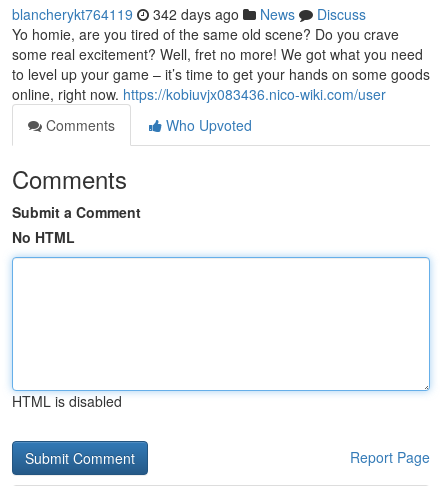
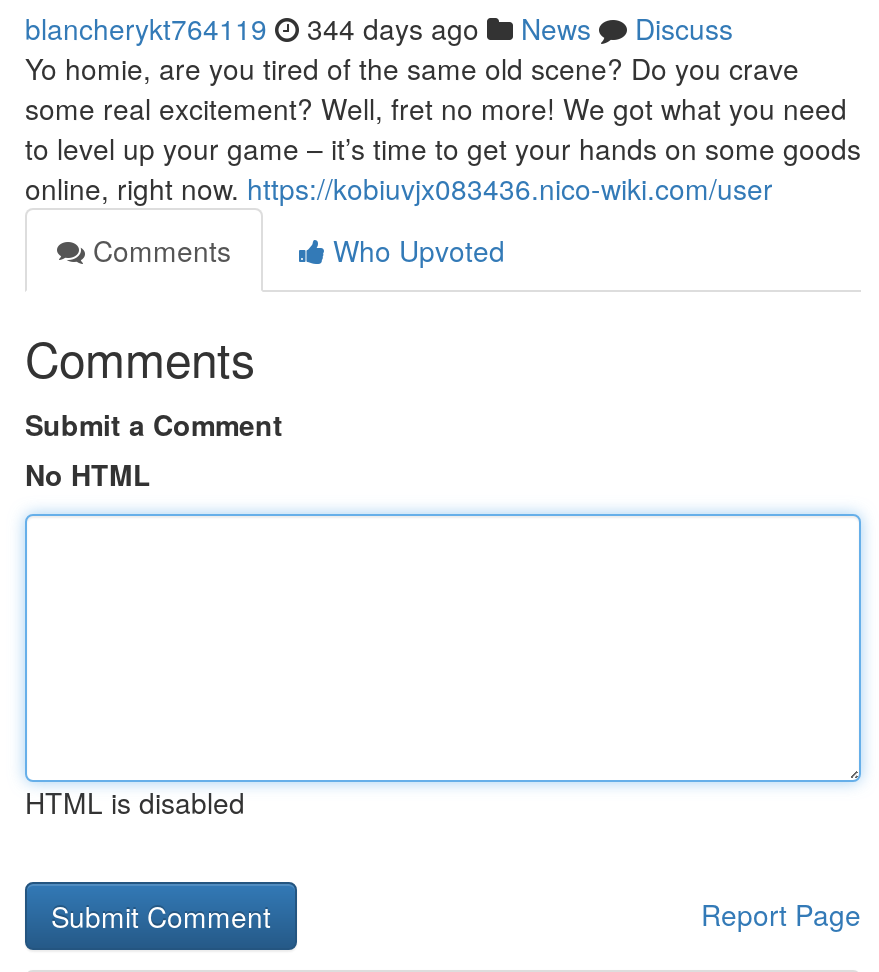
[12,4,366,24] blancherykt764119 342 days ago News Discuss -> [25,8,733,48] blancherykt764119 344 days ago News Discuss

